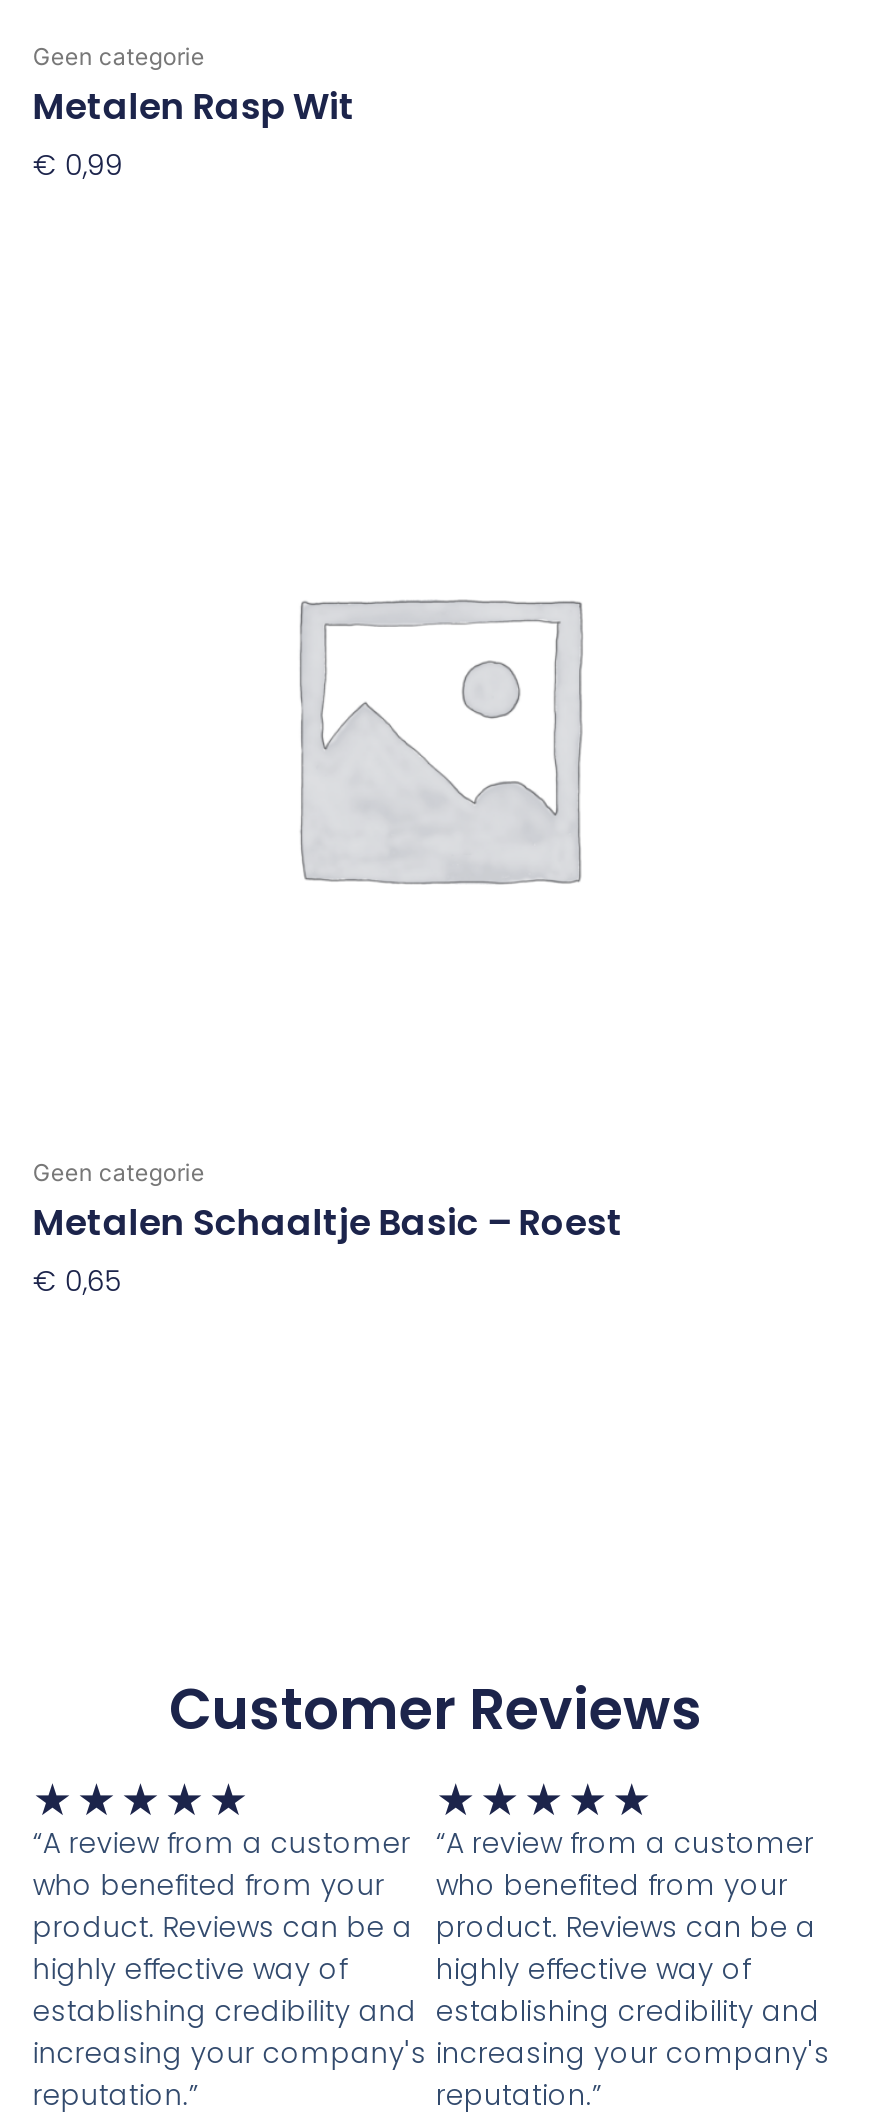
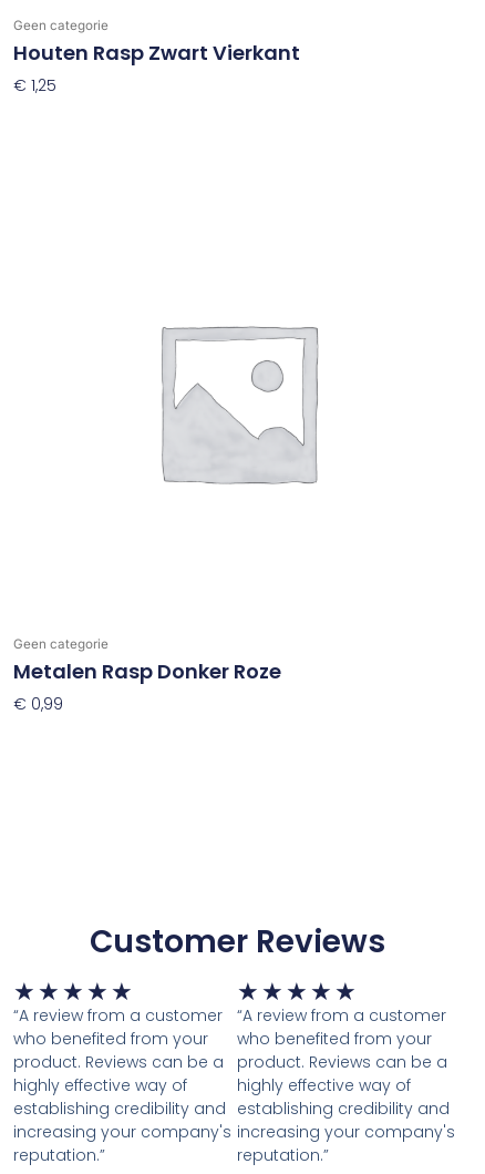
[33,80,355,184] Metalen Rasp Wit | €0,99 -> [14,38,301,96] Houten Rasp Zwart Vierkant | €1,25
[33,1196,623,1300] Metalen Schaaltje Basic – Roest | €0,65 -> [14,657,282,715] Metalen Rasp Donker Roze | €0,99

